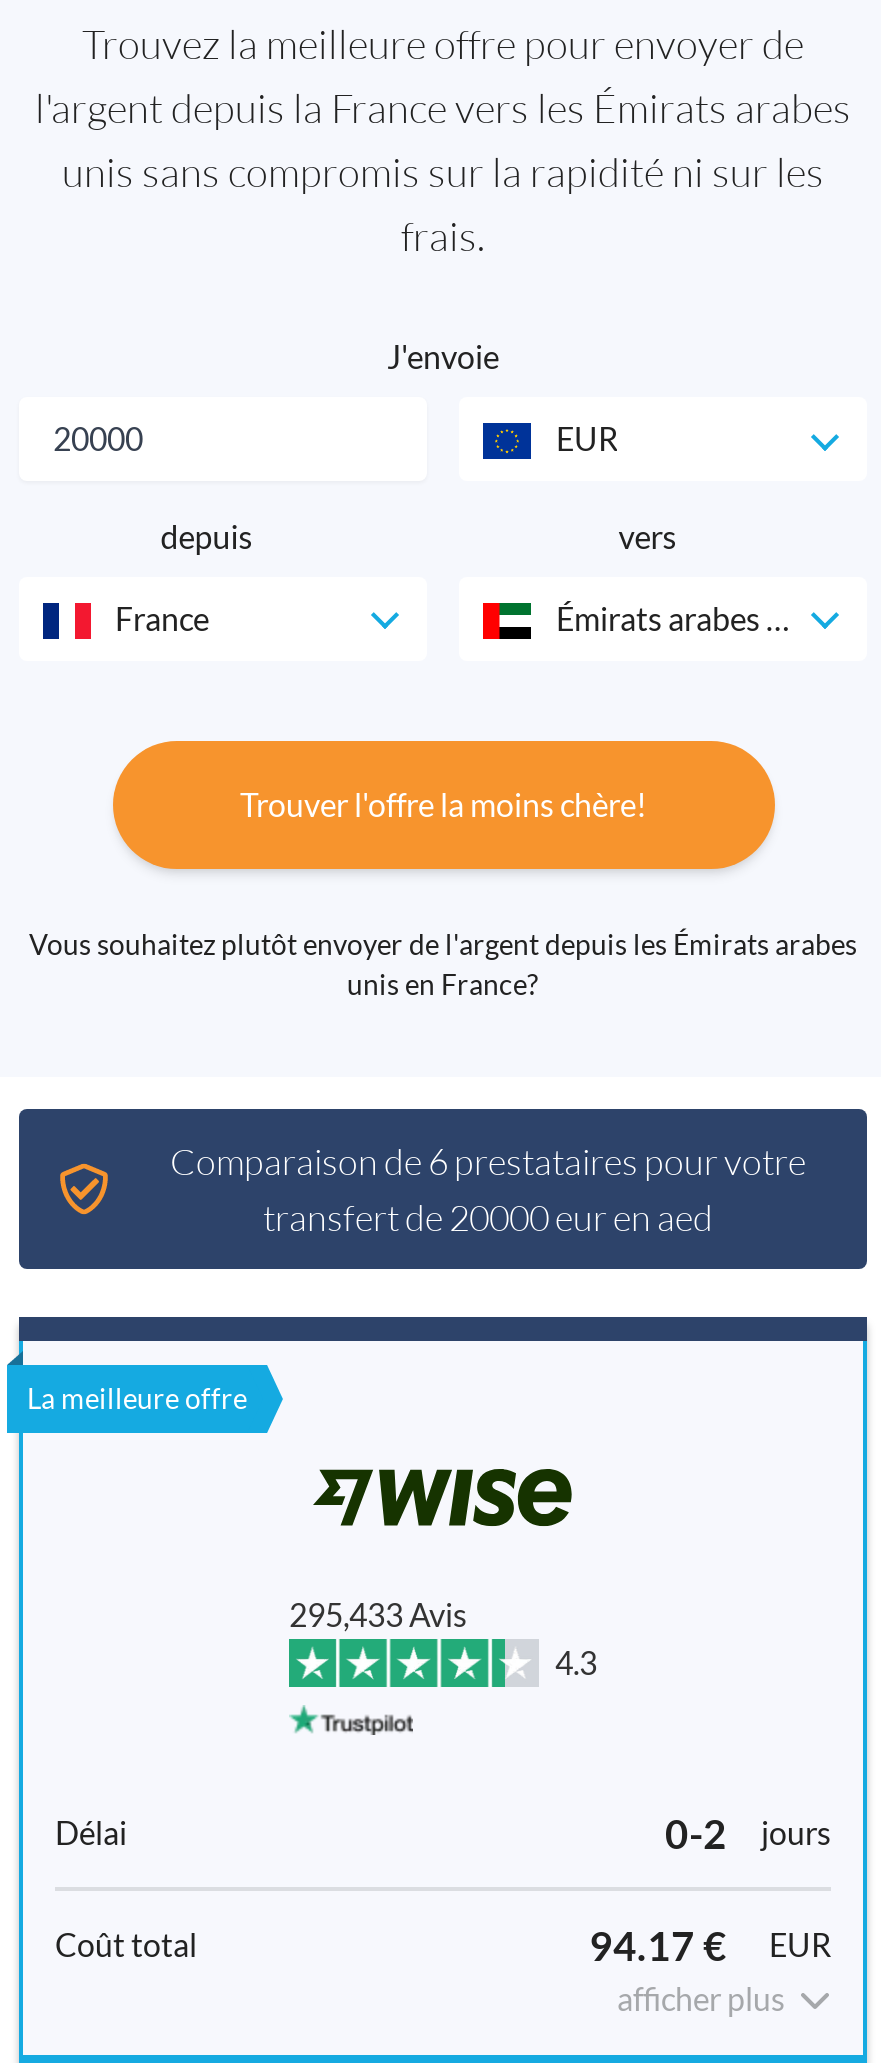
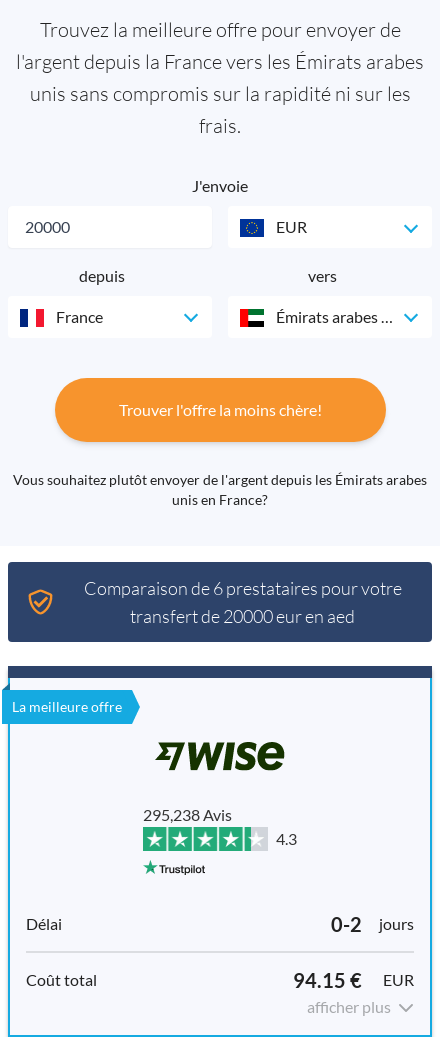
[289,1595,467,1633] 295,433 Avis -> [143,805,232,824] 295,238 Avis
[589,1921,831,1969] 94.17 € EUR -> [293,968,414,992] 94.15 € EUR

